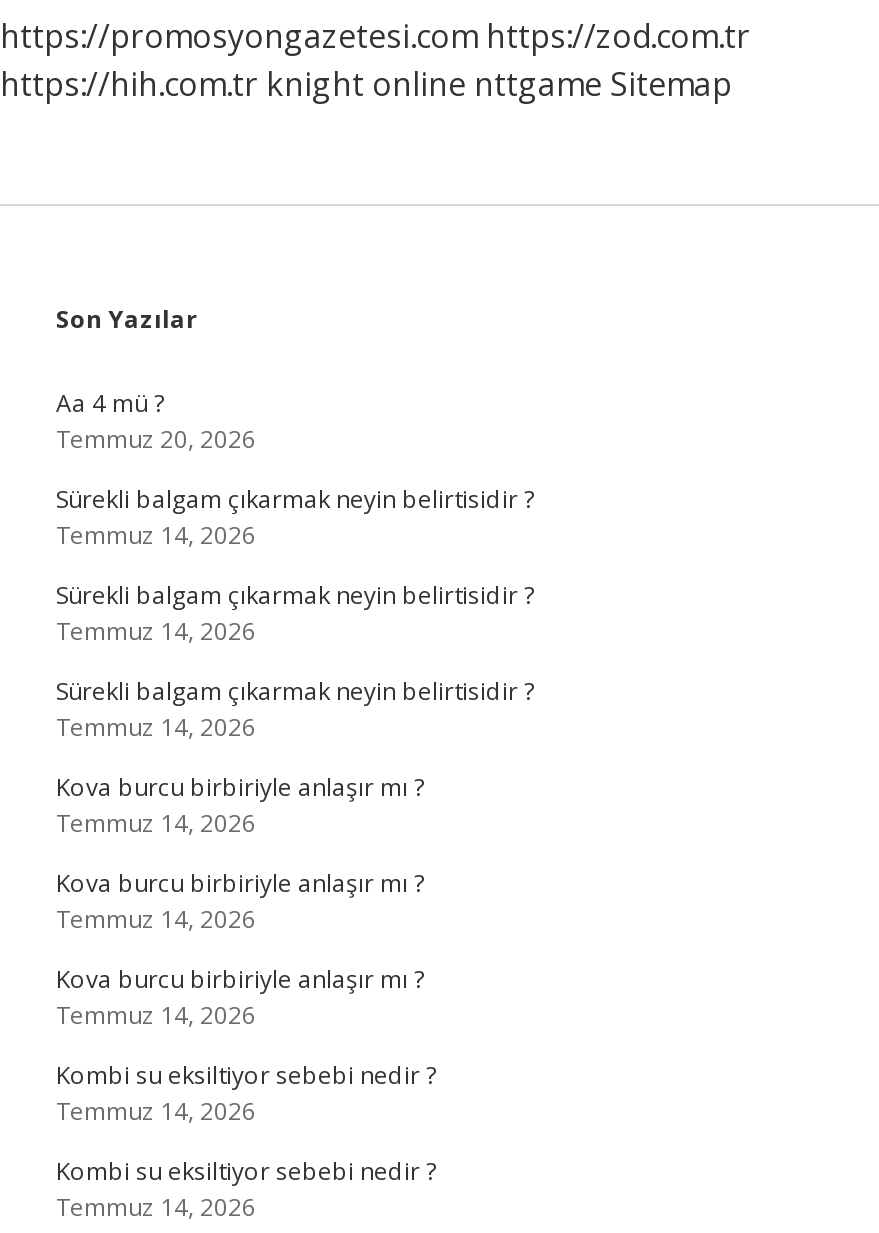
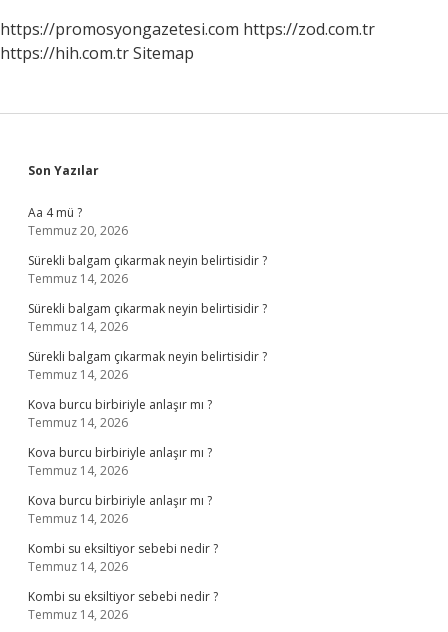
[0,62,732,106] https://hih.com.tr knight online nttgame Sitemap -> [0,42,194,64] https://hih.com.tr Sitemap

